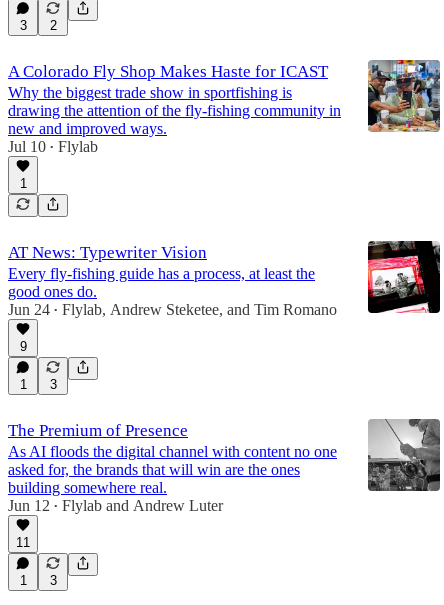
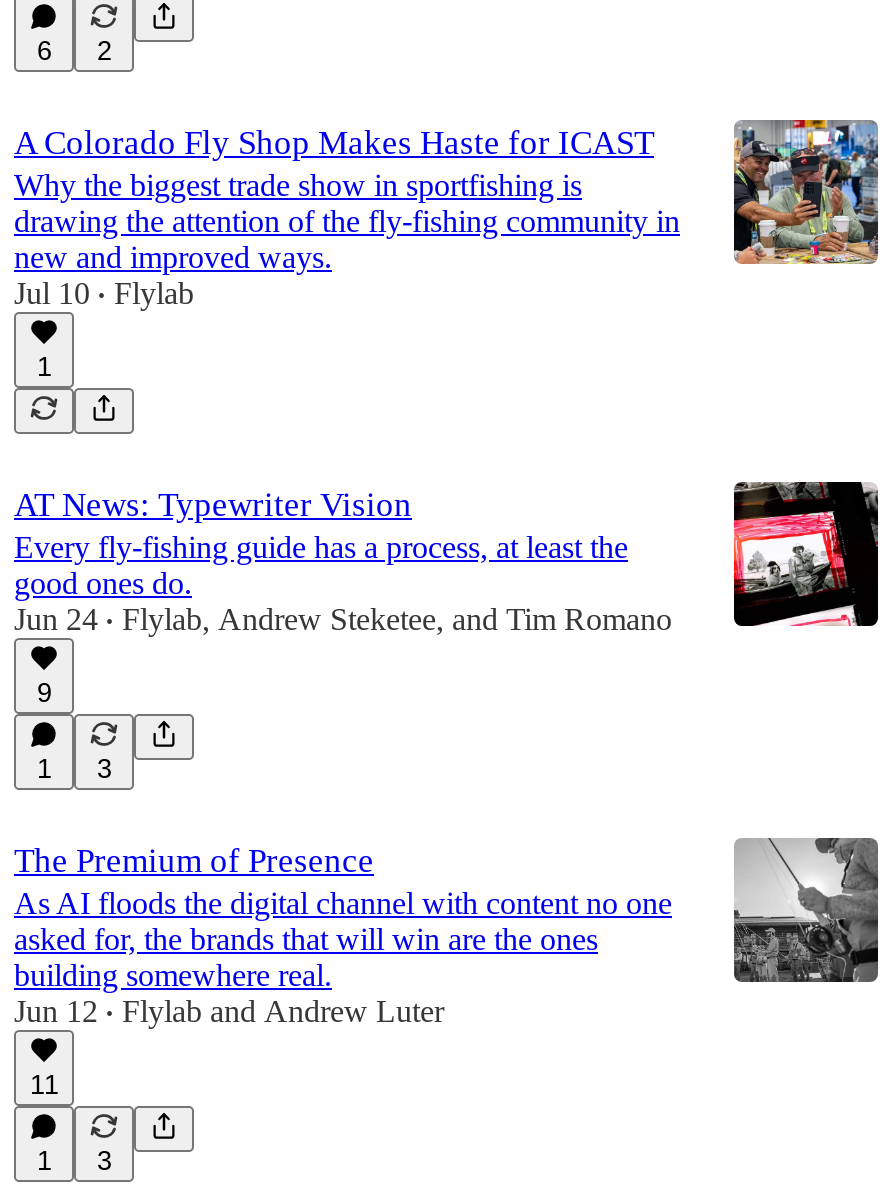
[19,18,56,33] 3 2 -> [37,36,111,66] 6 2

